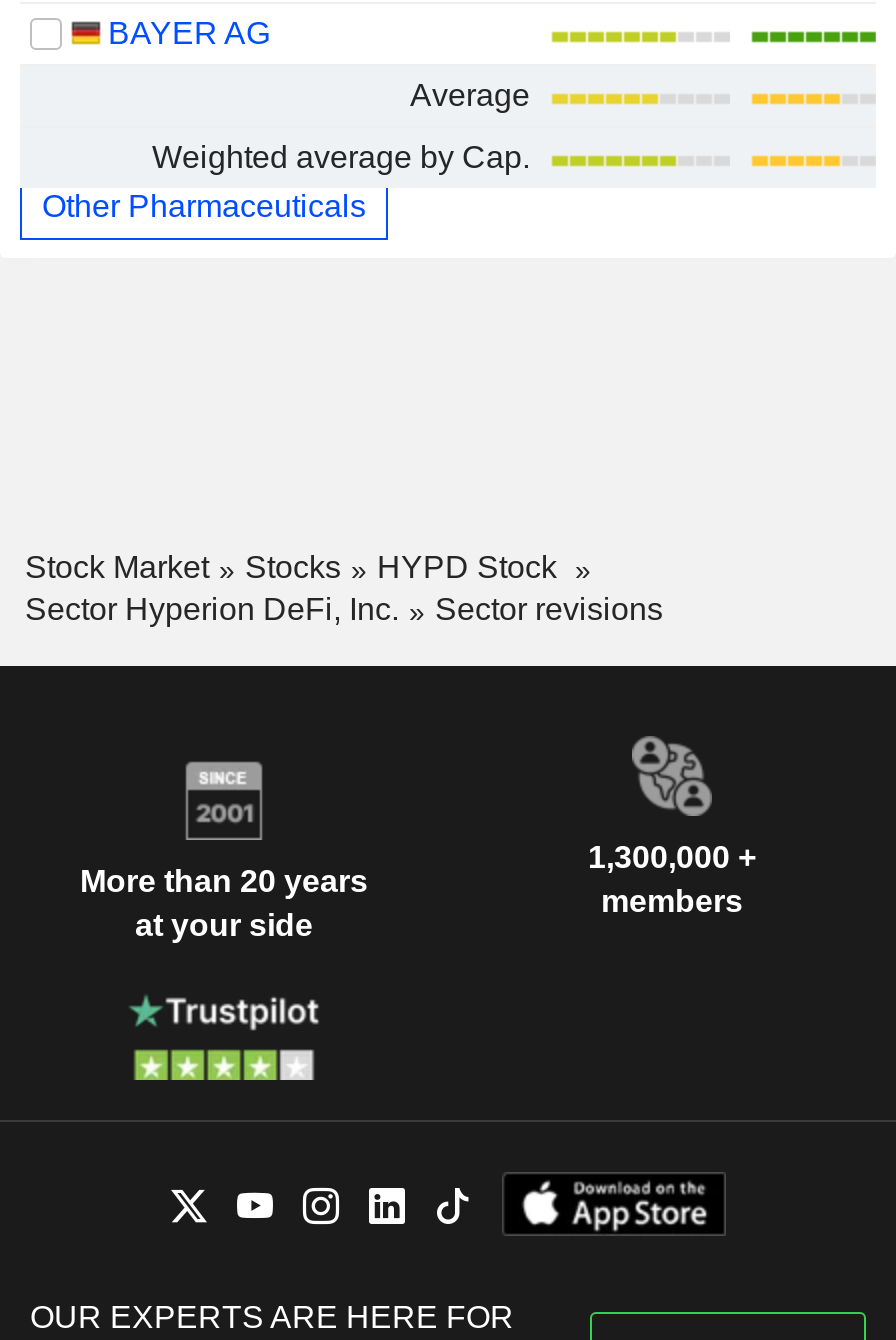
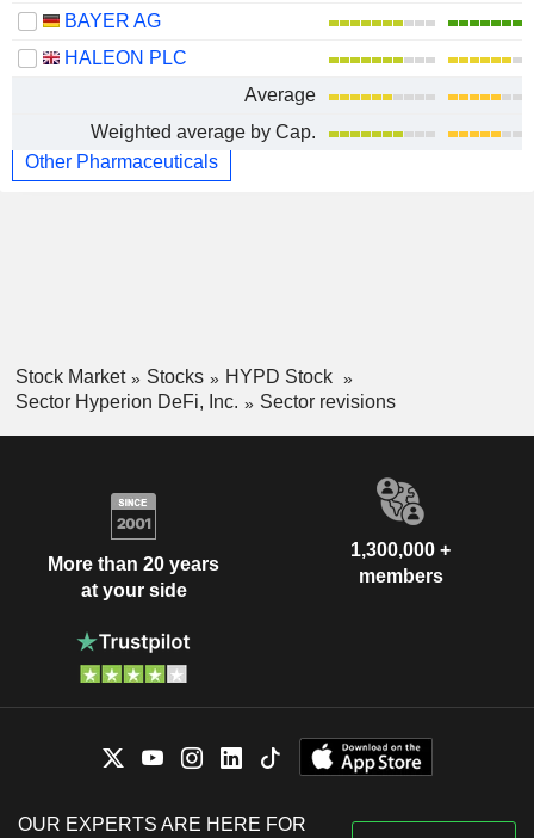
none -> [64,48,187,68] HALEON PLC

